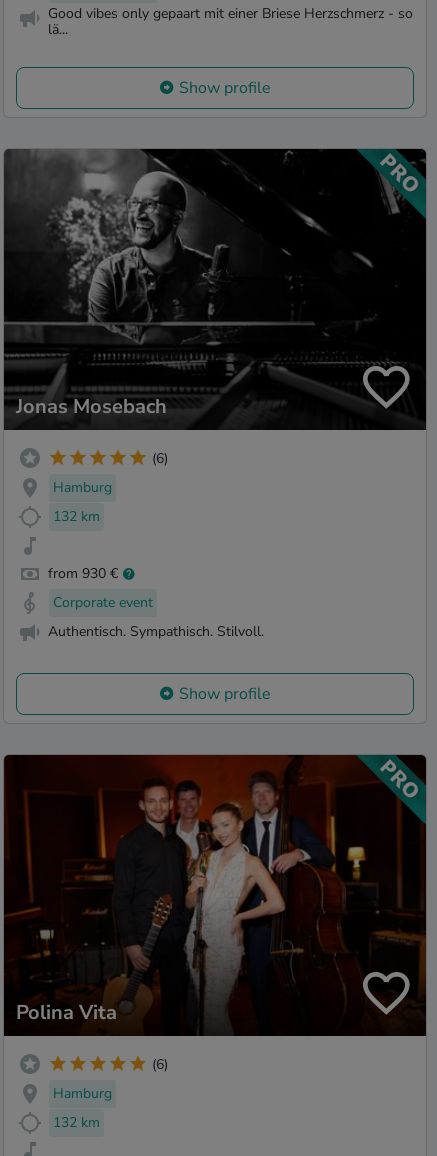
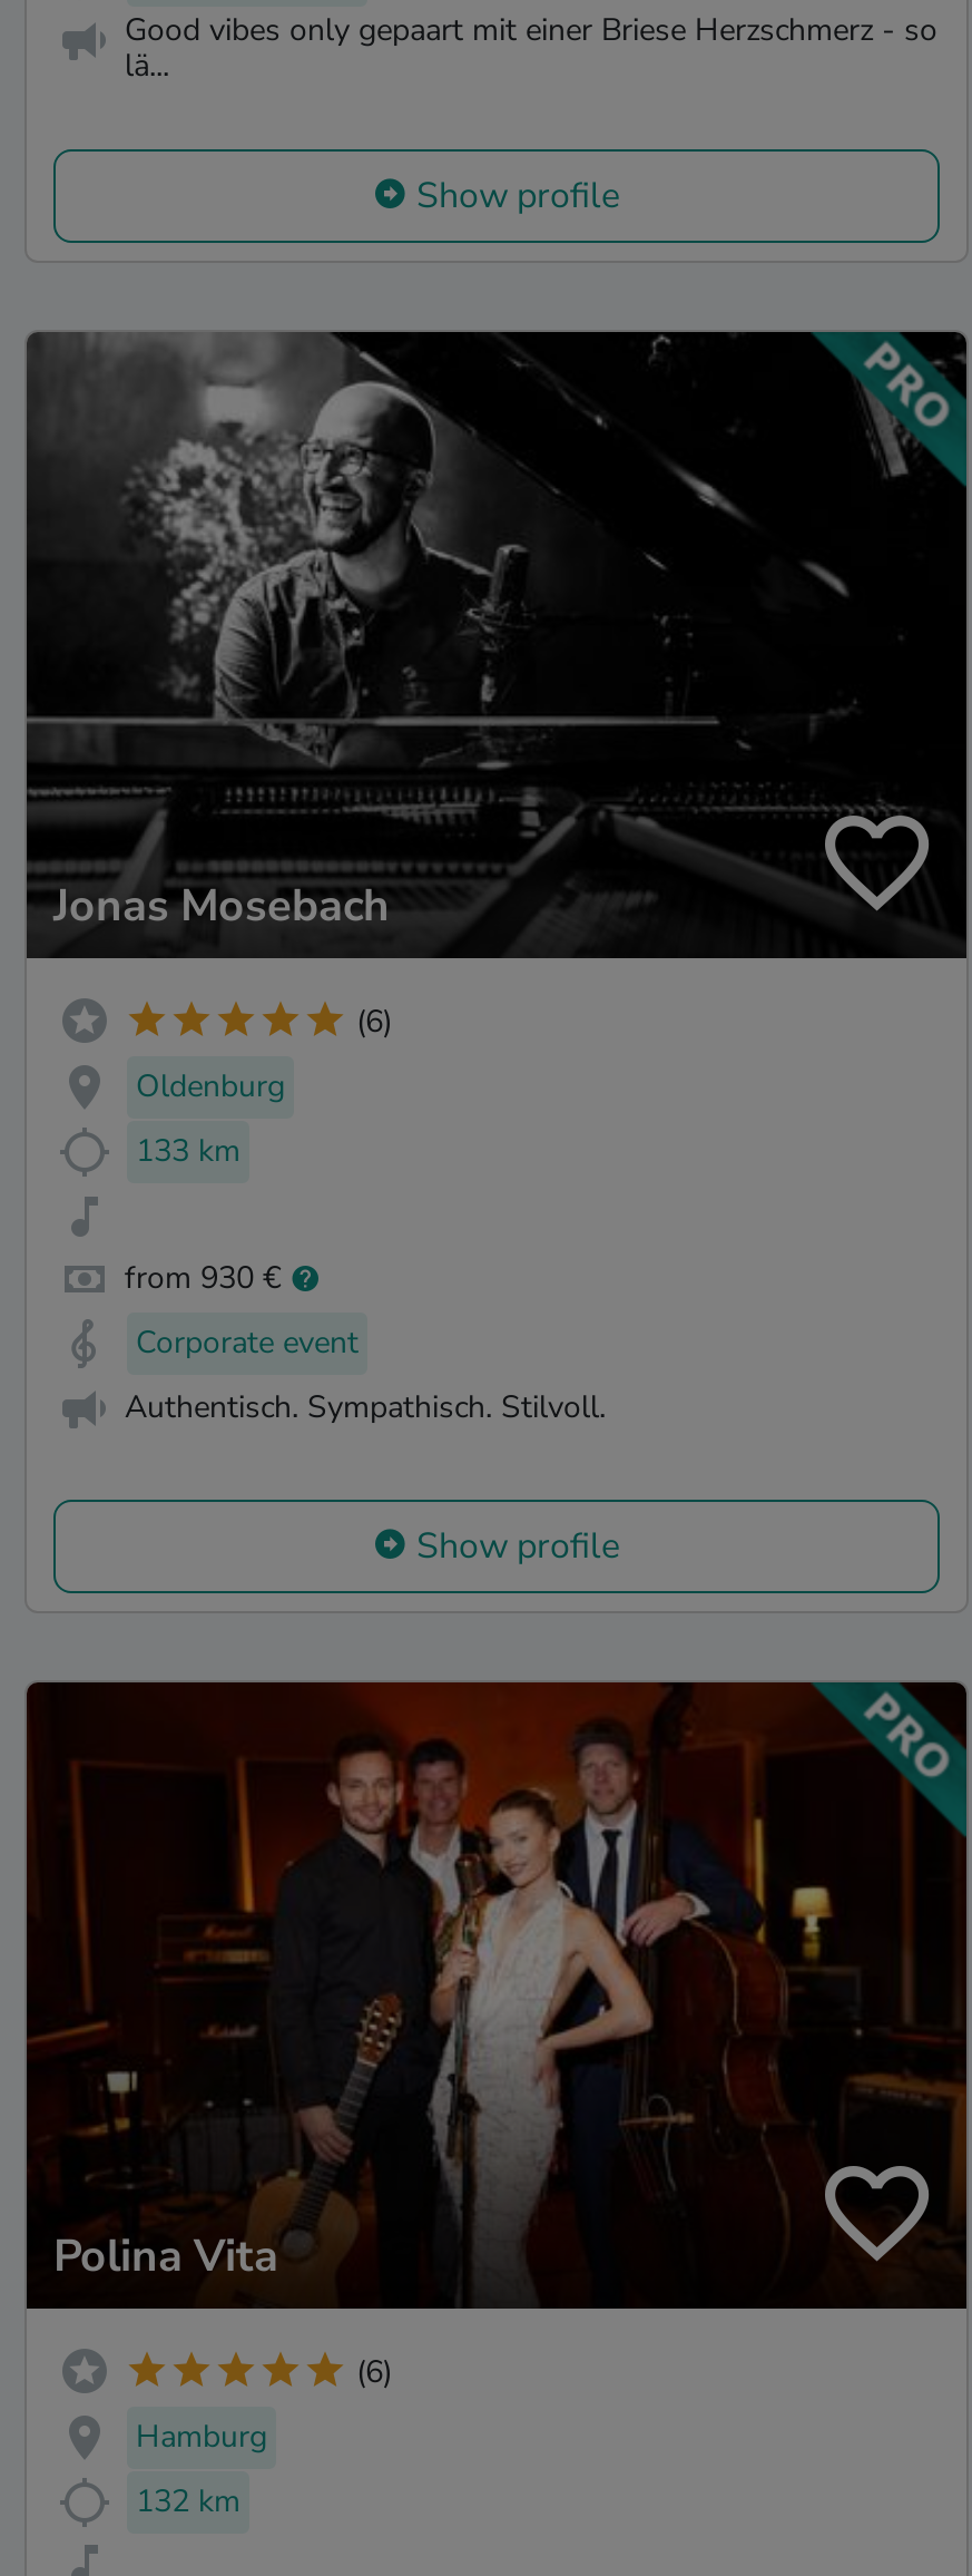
[53,478,112,497] Hamburg -> [136,1065,285,1108] Oldenburg
[53,507,100,526] 132 km -> [136,1129,240,1172] 133 km

